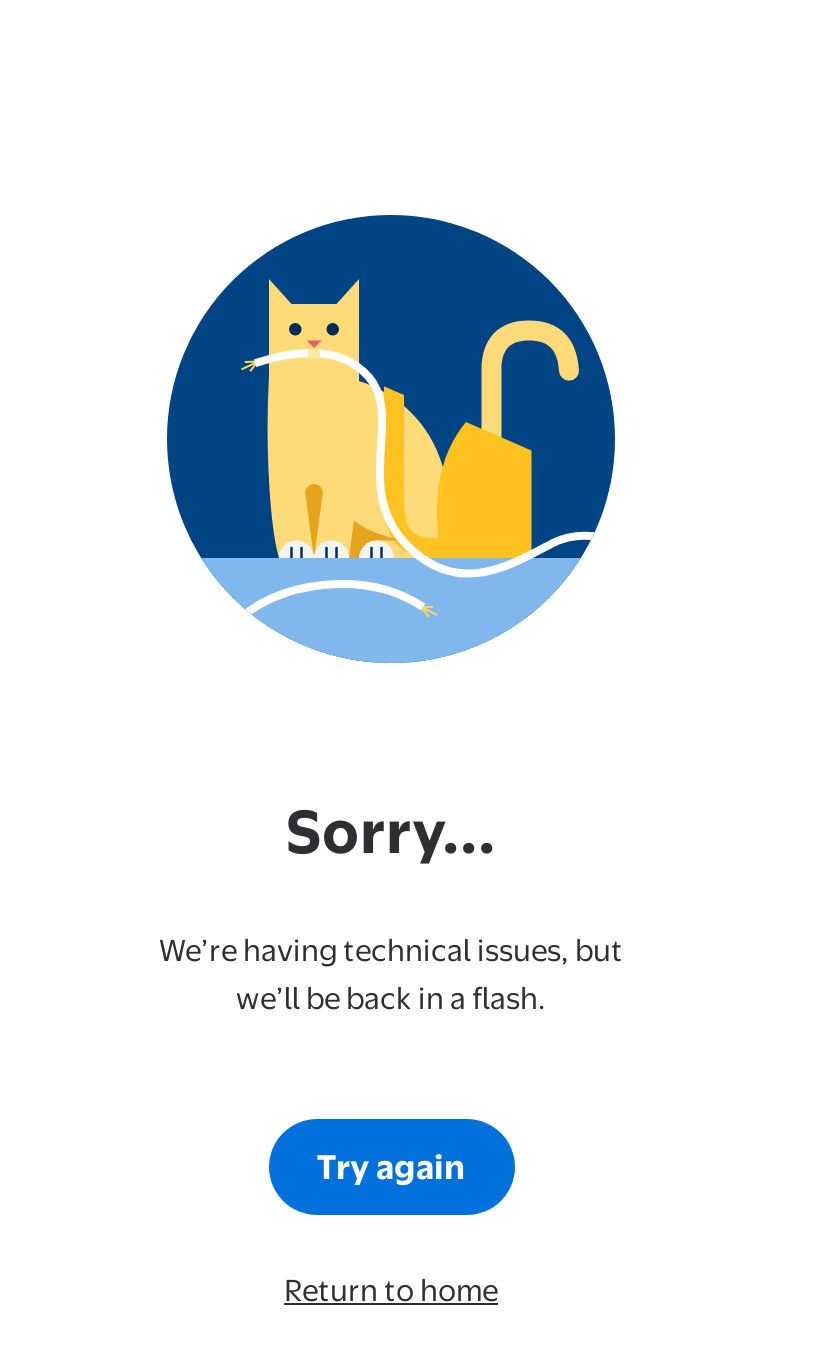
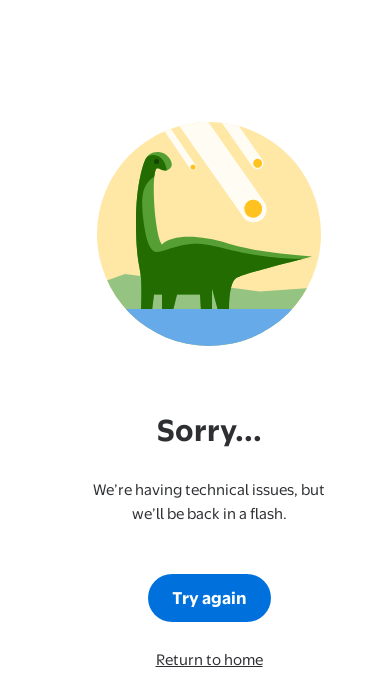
[165,213,617,619] [image] -> [97,122,321,323] [image]

